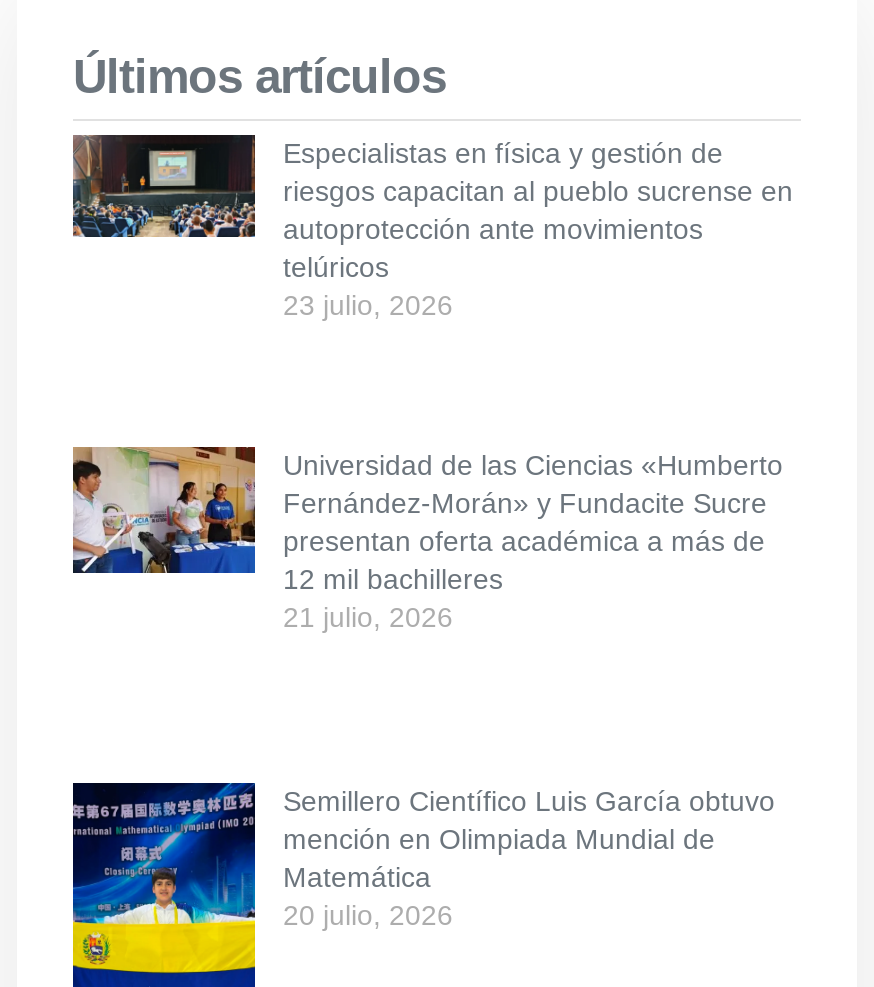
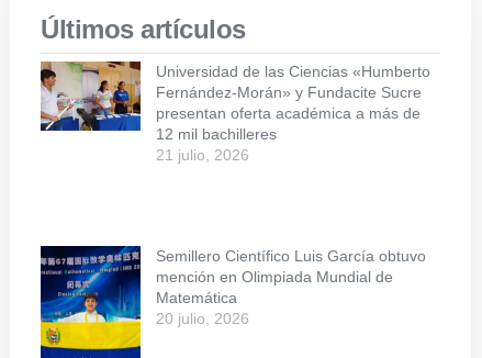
[73,133,793,320] [image] | Especialistas en física y gestión de | riesgos capacitan al pueblo sucrense en | autoprotección ante movimientos | telúricos | 23 julio, 2026 -> none

